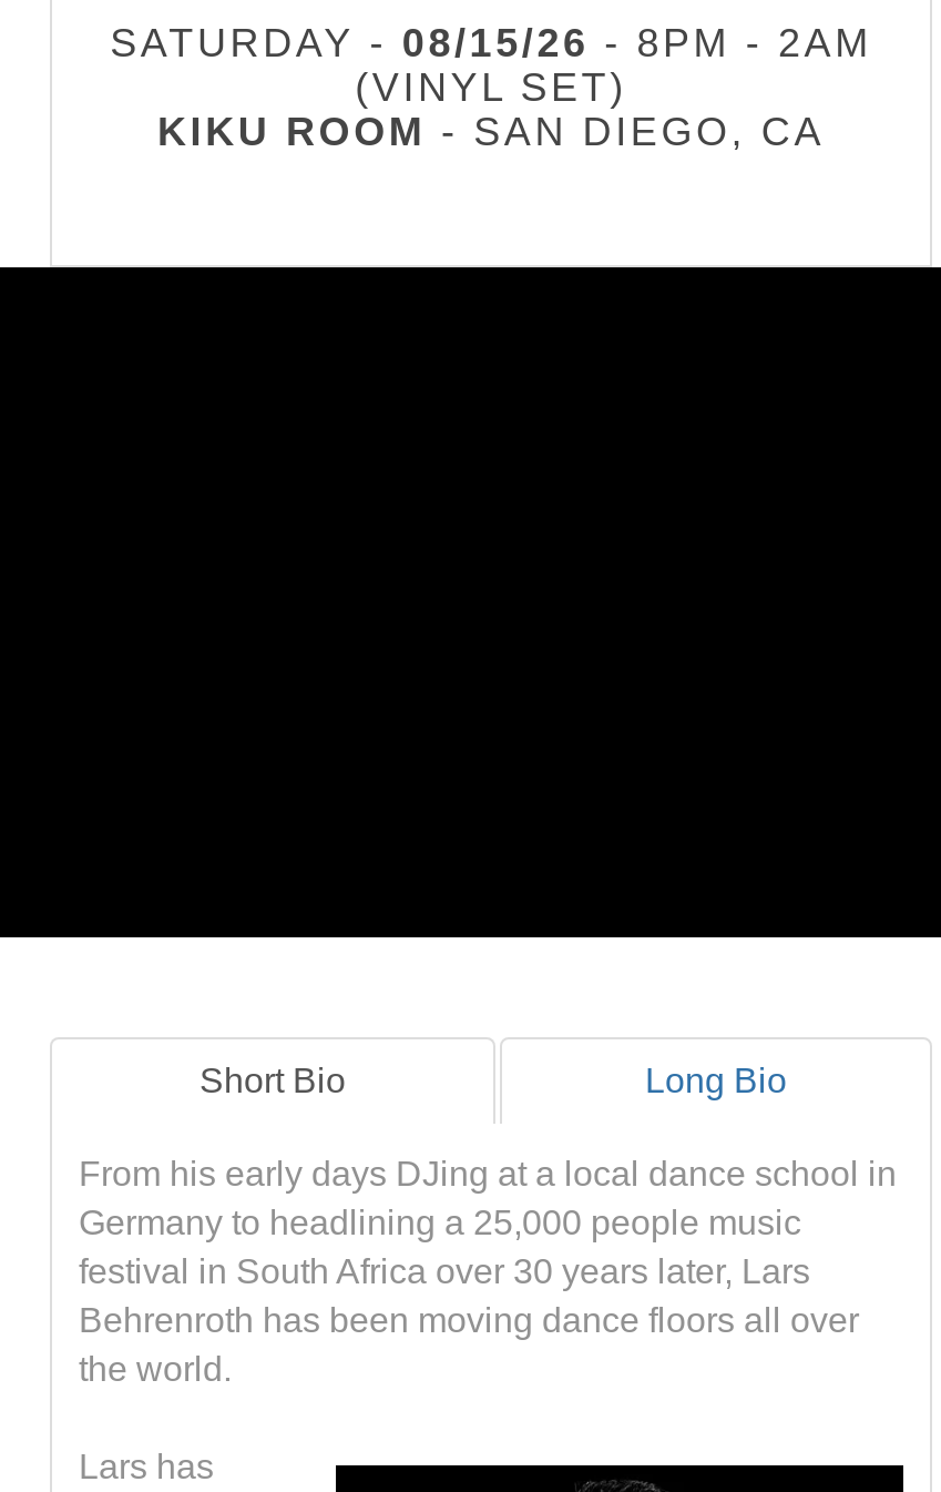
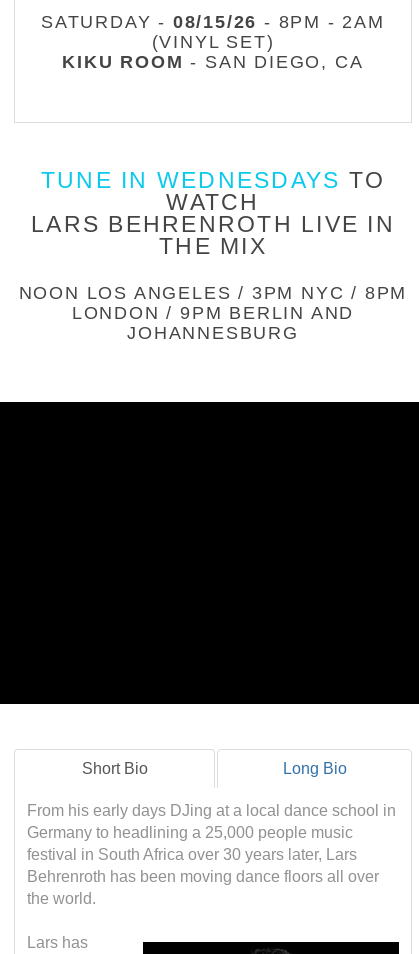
none -> [19,168,407,343] TUNE IN WEDNESDAYS TO | WATCH | LARS BEHRENROTH LIVE IN | THE MIX | NOON LOS ANGELES / 3PM NYC / 8PM | LONDON / 9PM BERLIN AND | JOHANNESBURG

